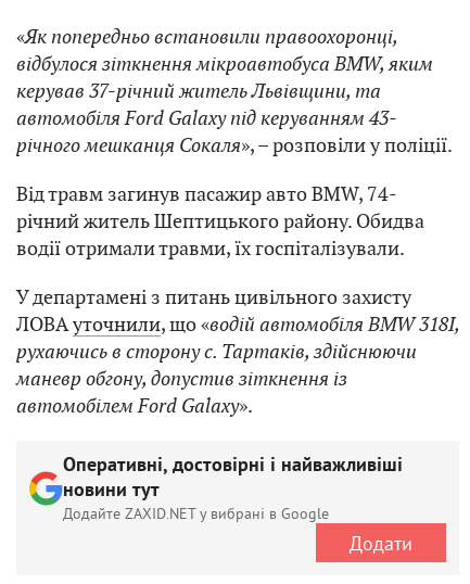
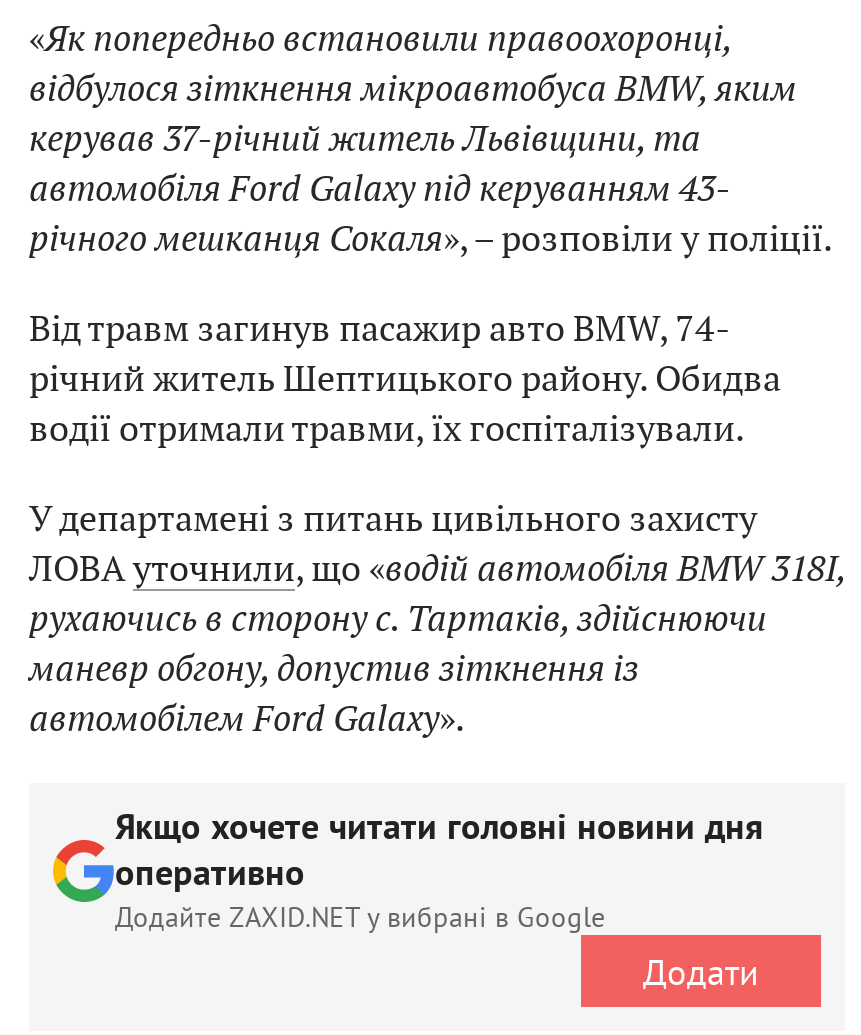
[63,454,403,504] Оперативні, достовірні і найважливіші | новини тут -> [115,807,763,899] Якщо хочете читати головні новини дня | оперативно

